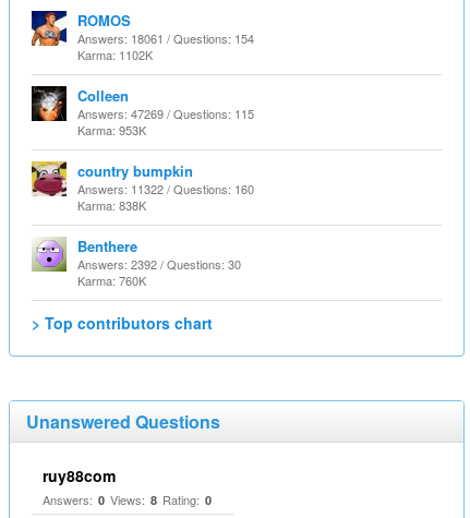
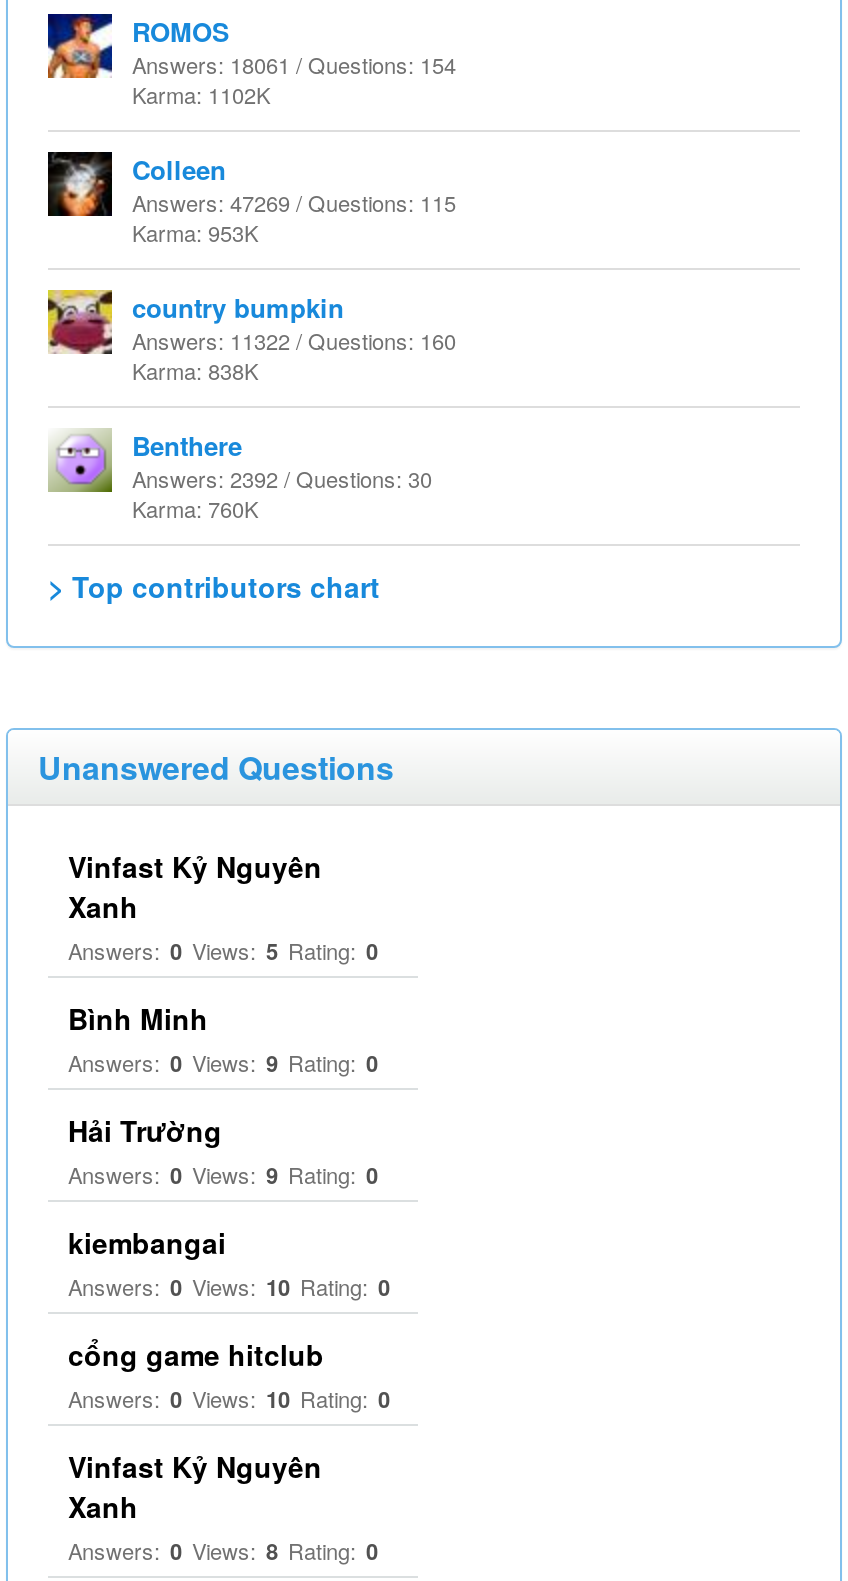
[43,465,116,486] ruy88com -> [68,846,390,1526] Vinfast Kỷ Nguyên | Xanh | Answers: 0 Views: 5 Rating: 0 | Bình Minh | Answers: 0 Views: 9 Rating: 0 | Hải Trường | Answers: 0 Views: 9 Rating: 0 | kiembangai | Answers: 0 Views: 10 Rating: 0 | cổng game hitclub | Answers: 0 Views: 10 Rating: 0 | Vinfast Kỷ Nguyên | Xanh

